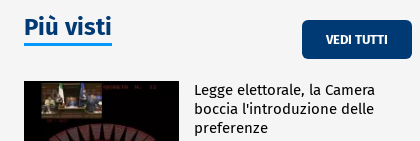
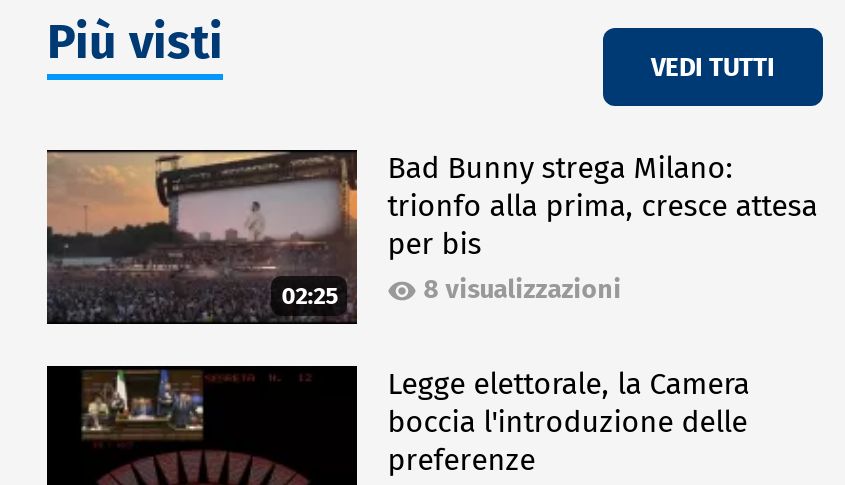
none -> [45,150,359,326] [image] | 02:25
none -> [387,151,817,305] Bad Bunny strega Milano: | trionfo alla prima, cresce attesa | per bis | 8 visualizzazioni

